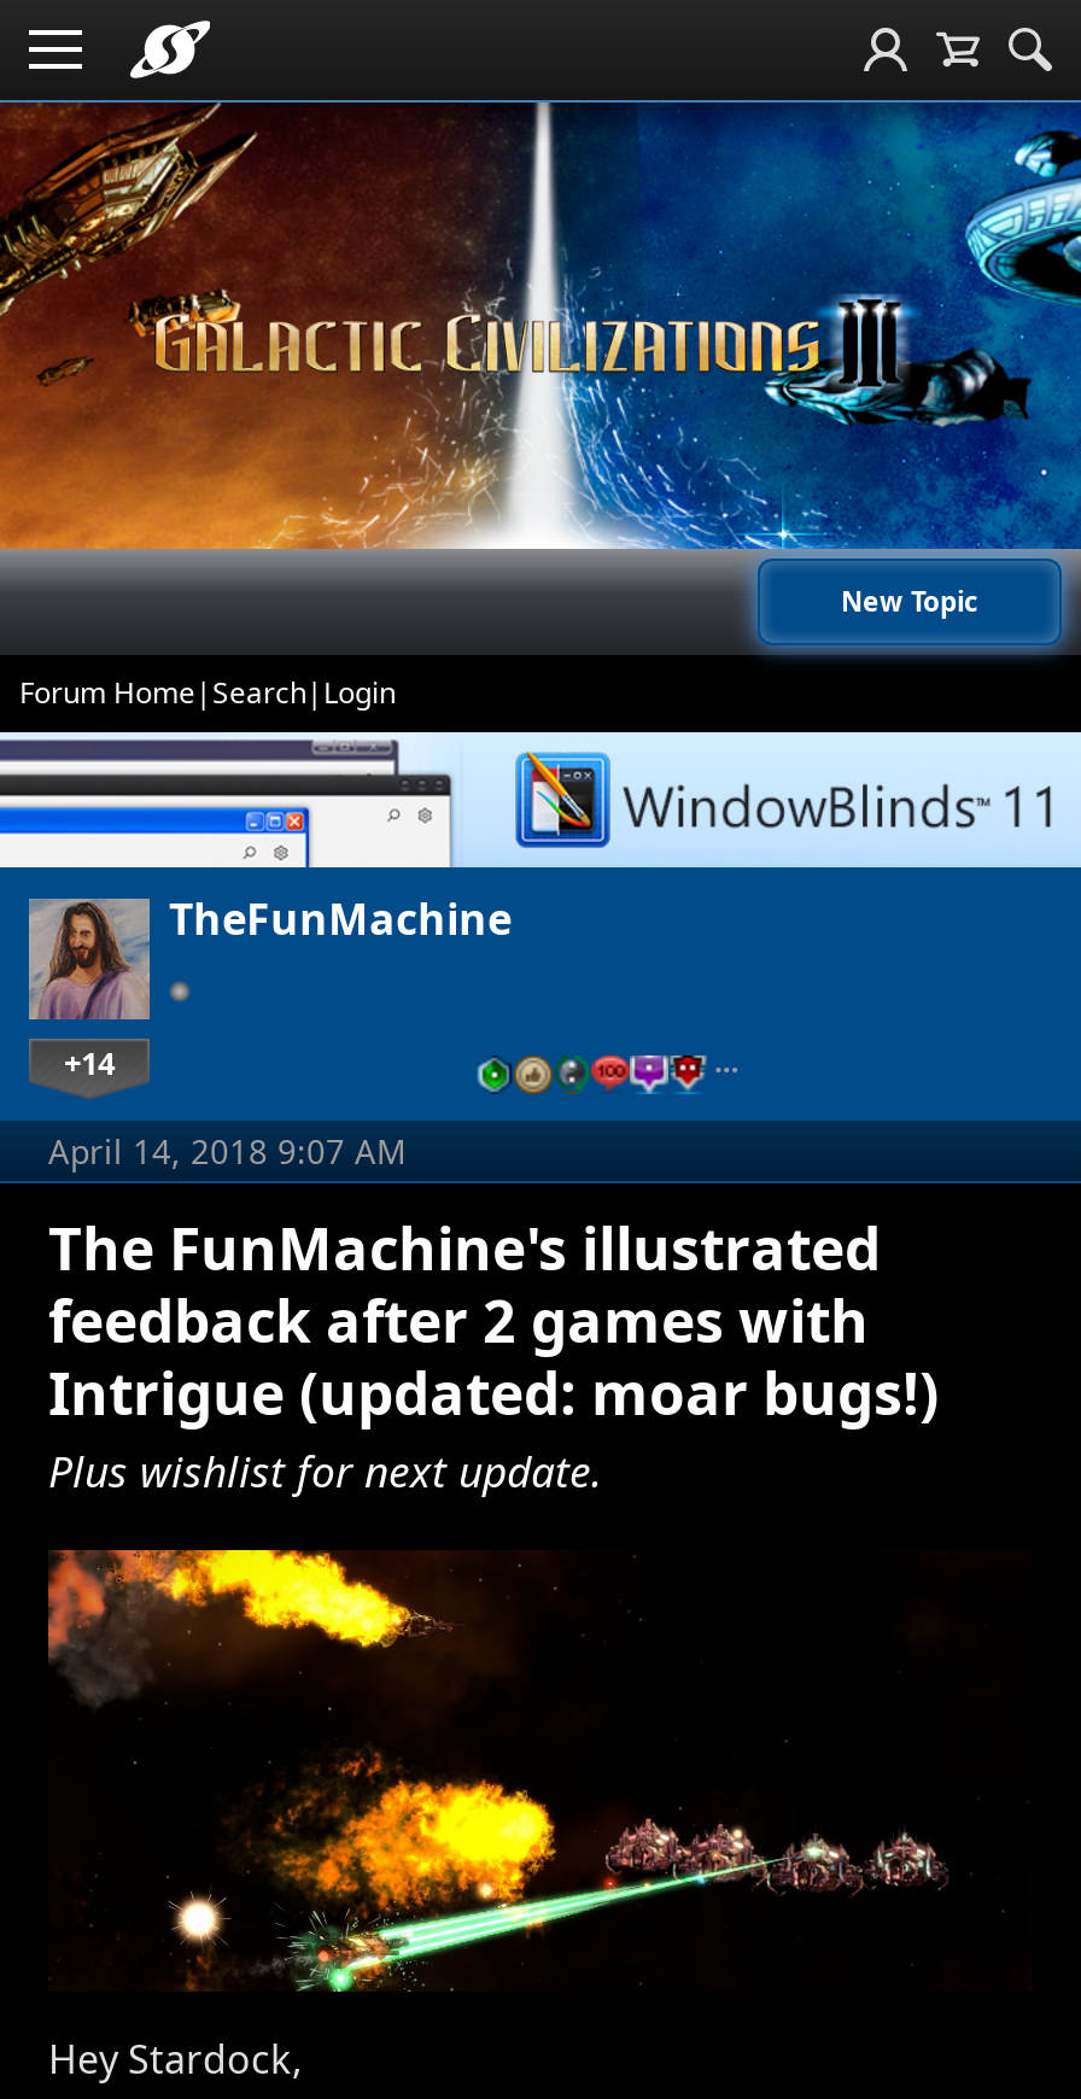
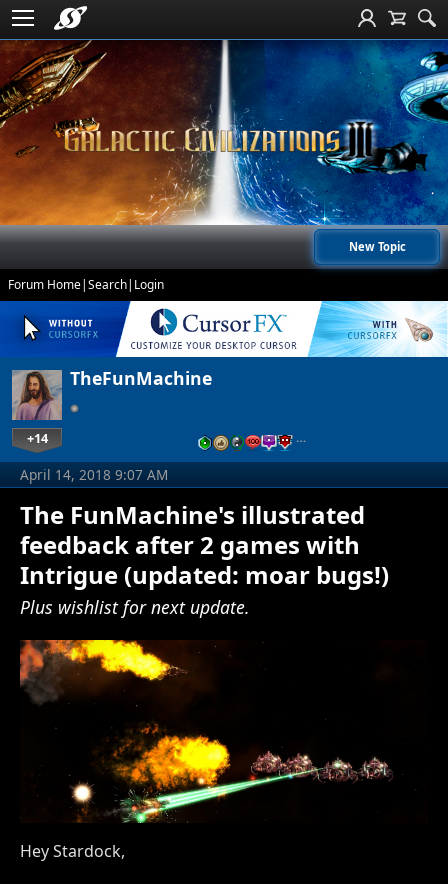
[7,730,1074,870] [image] -> [3,300,445,357] [image]

